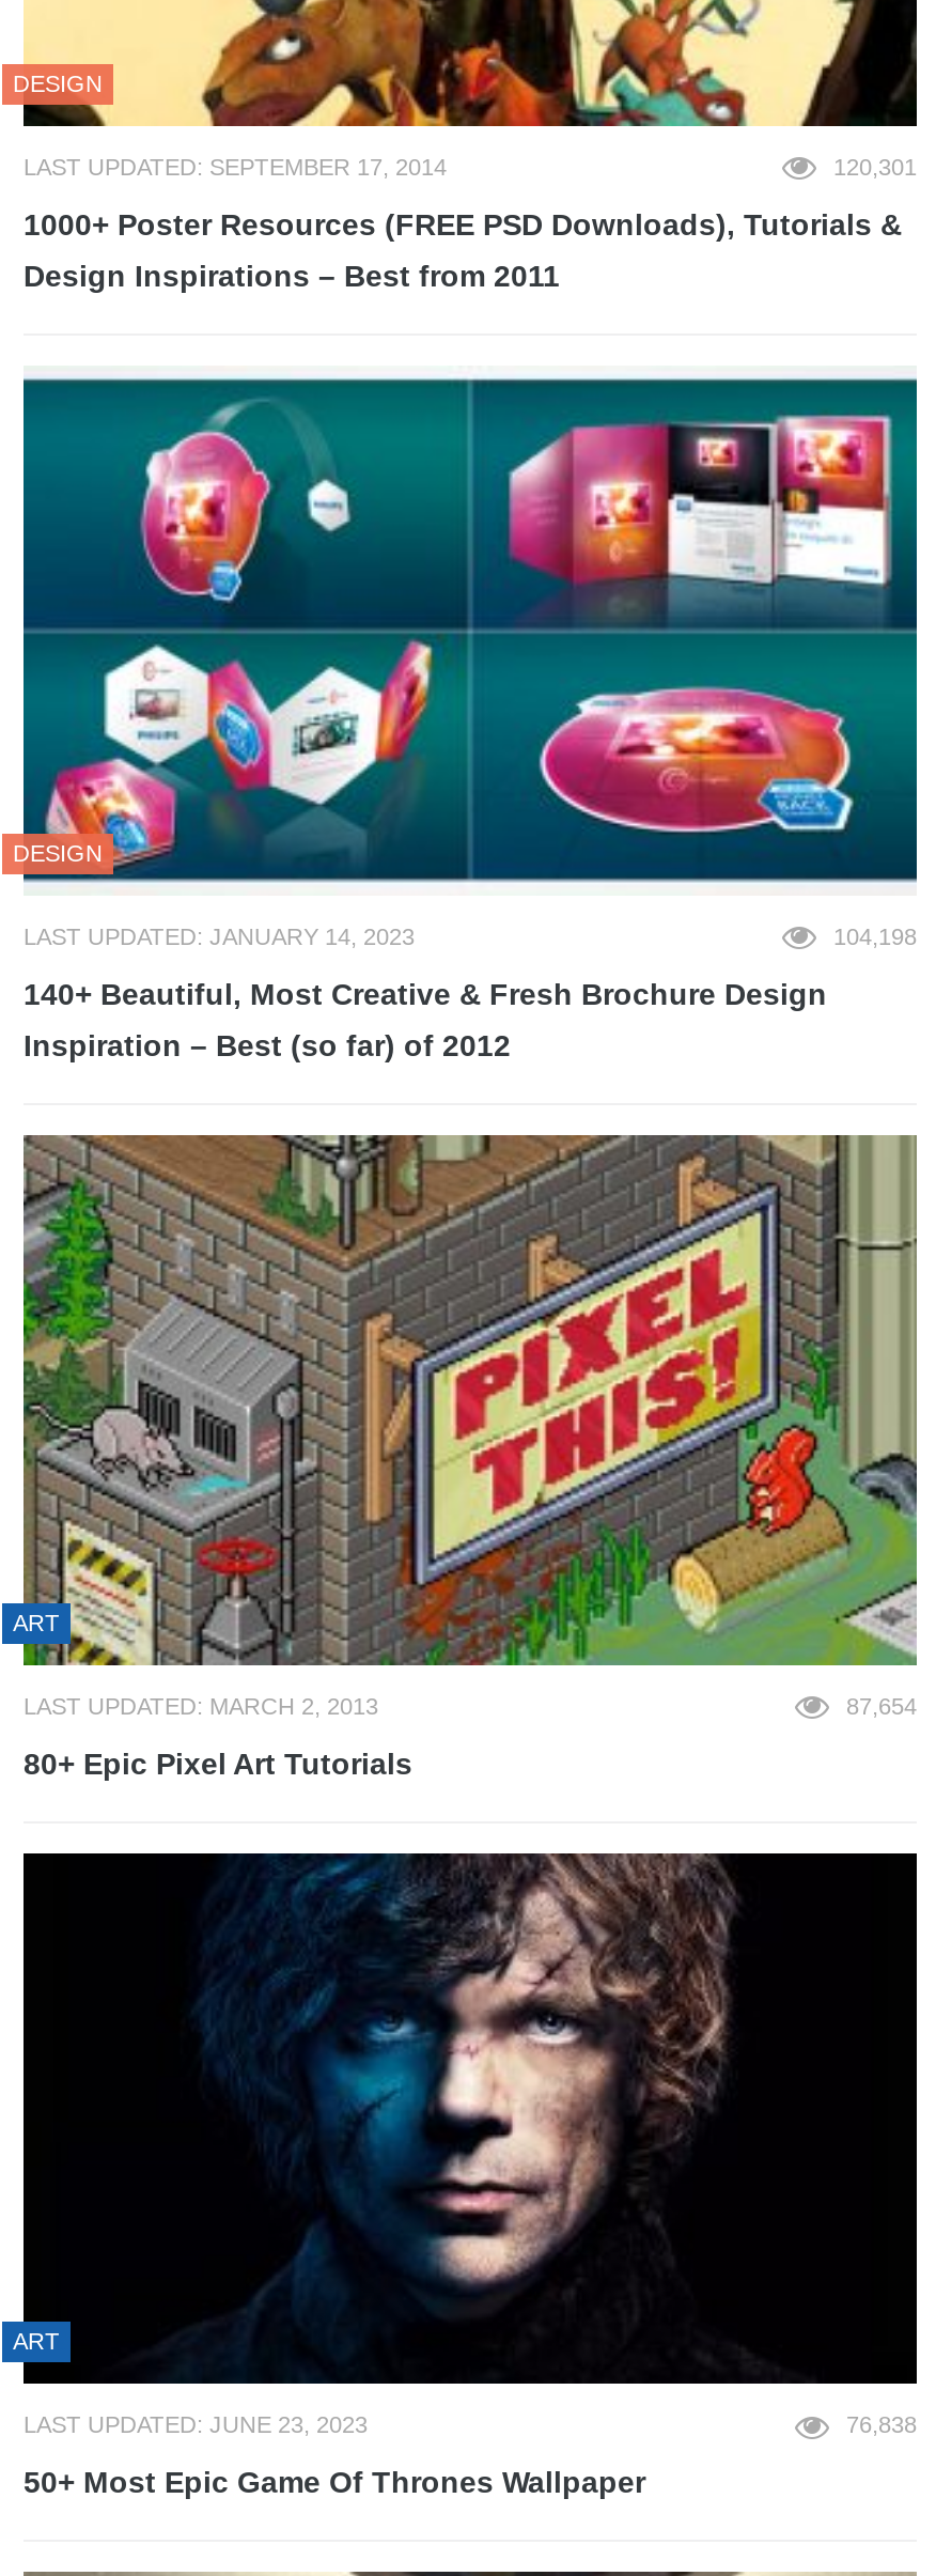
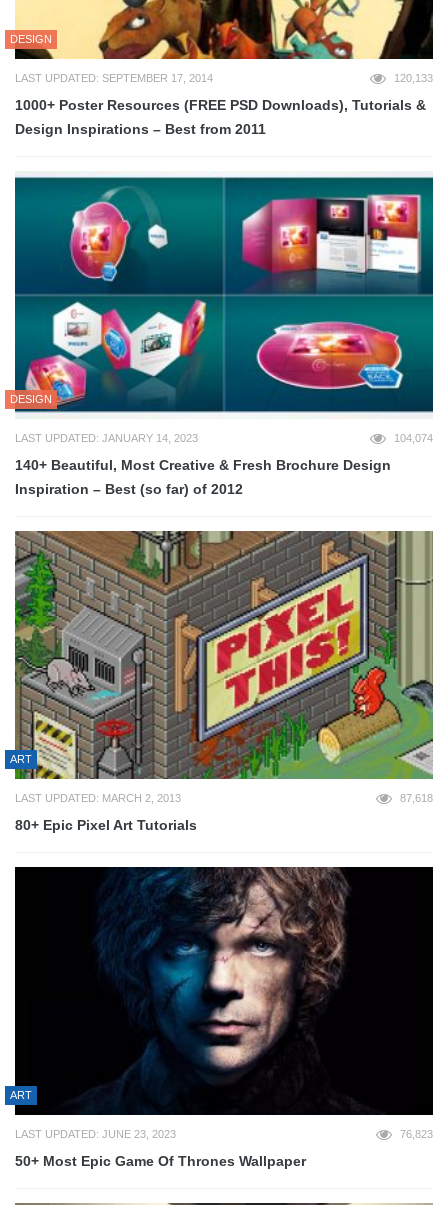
[827,153,917,179] 120,301 -> [391,72,433,84] 120,133
[827,924,917,949] 104,198 -> [391,432,433,444] 104,074
[840,1694,917,1719] 87,654 -> [397,792,433,804] 87,618
[840,2412,917,2438] 76,838 -> [397,1128,433,1140] 76,823

